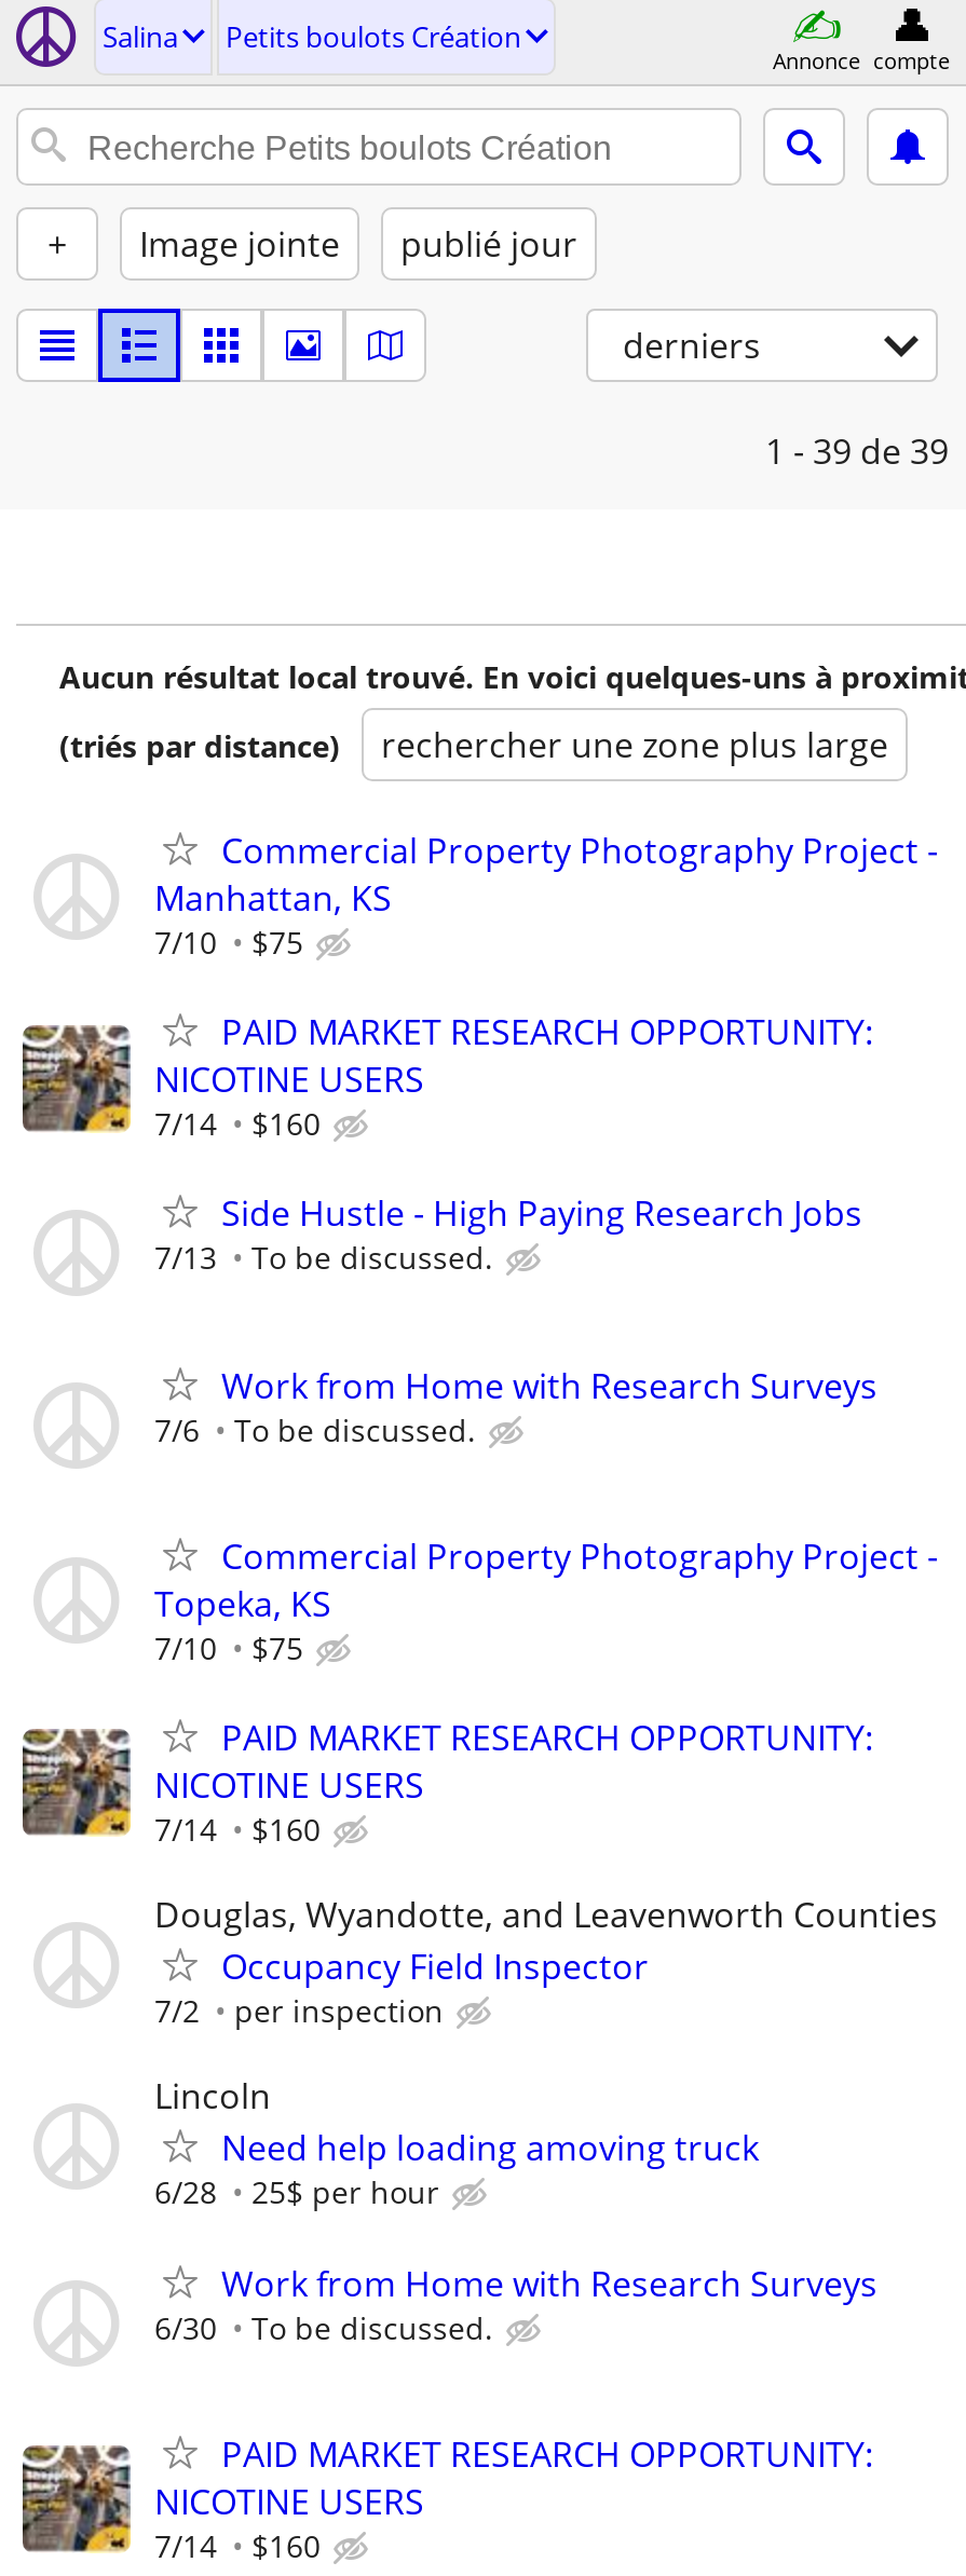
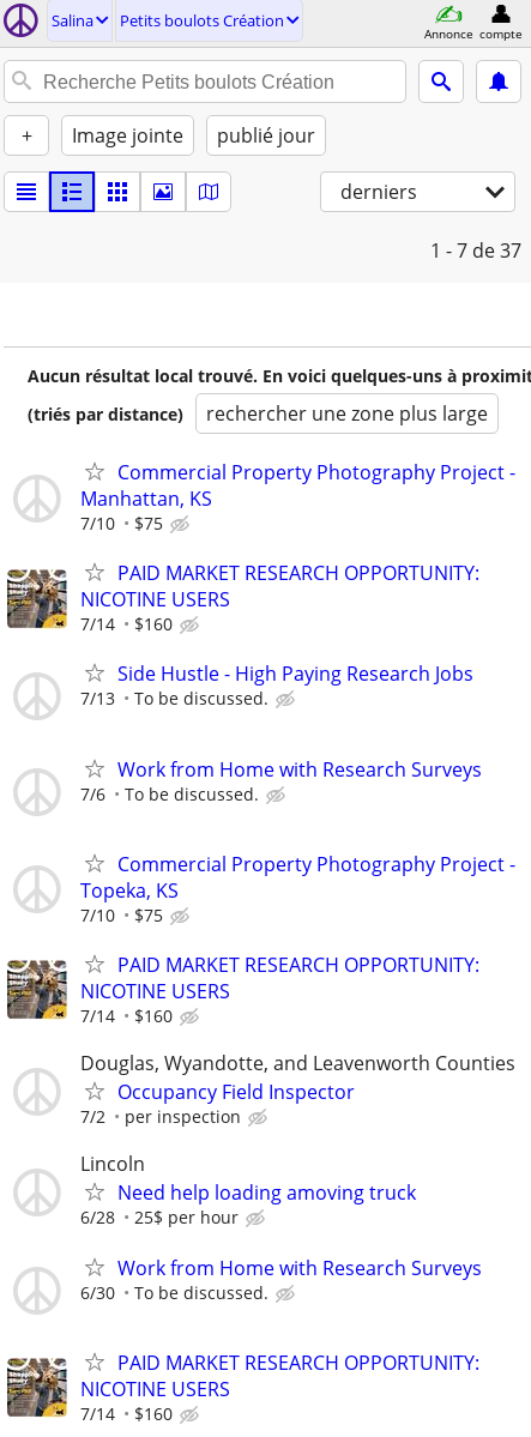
[765,427,949,475] 1 - 39 de 39 -> [430,237,521,264] 1 - 7 de 37

